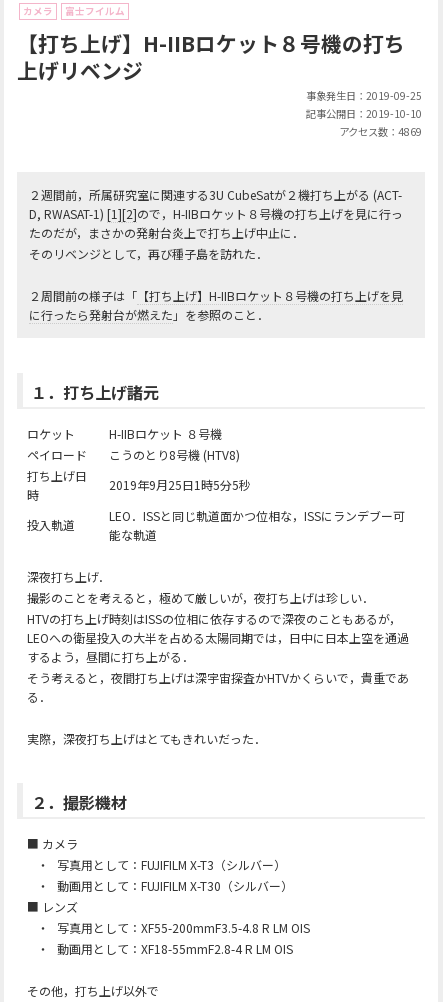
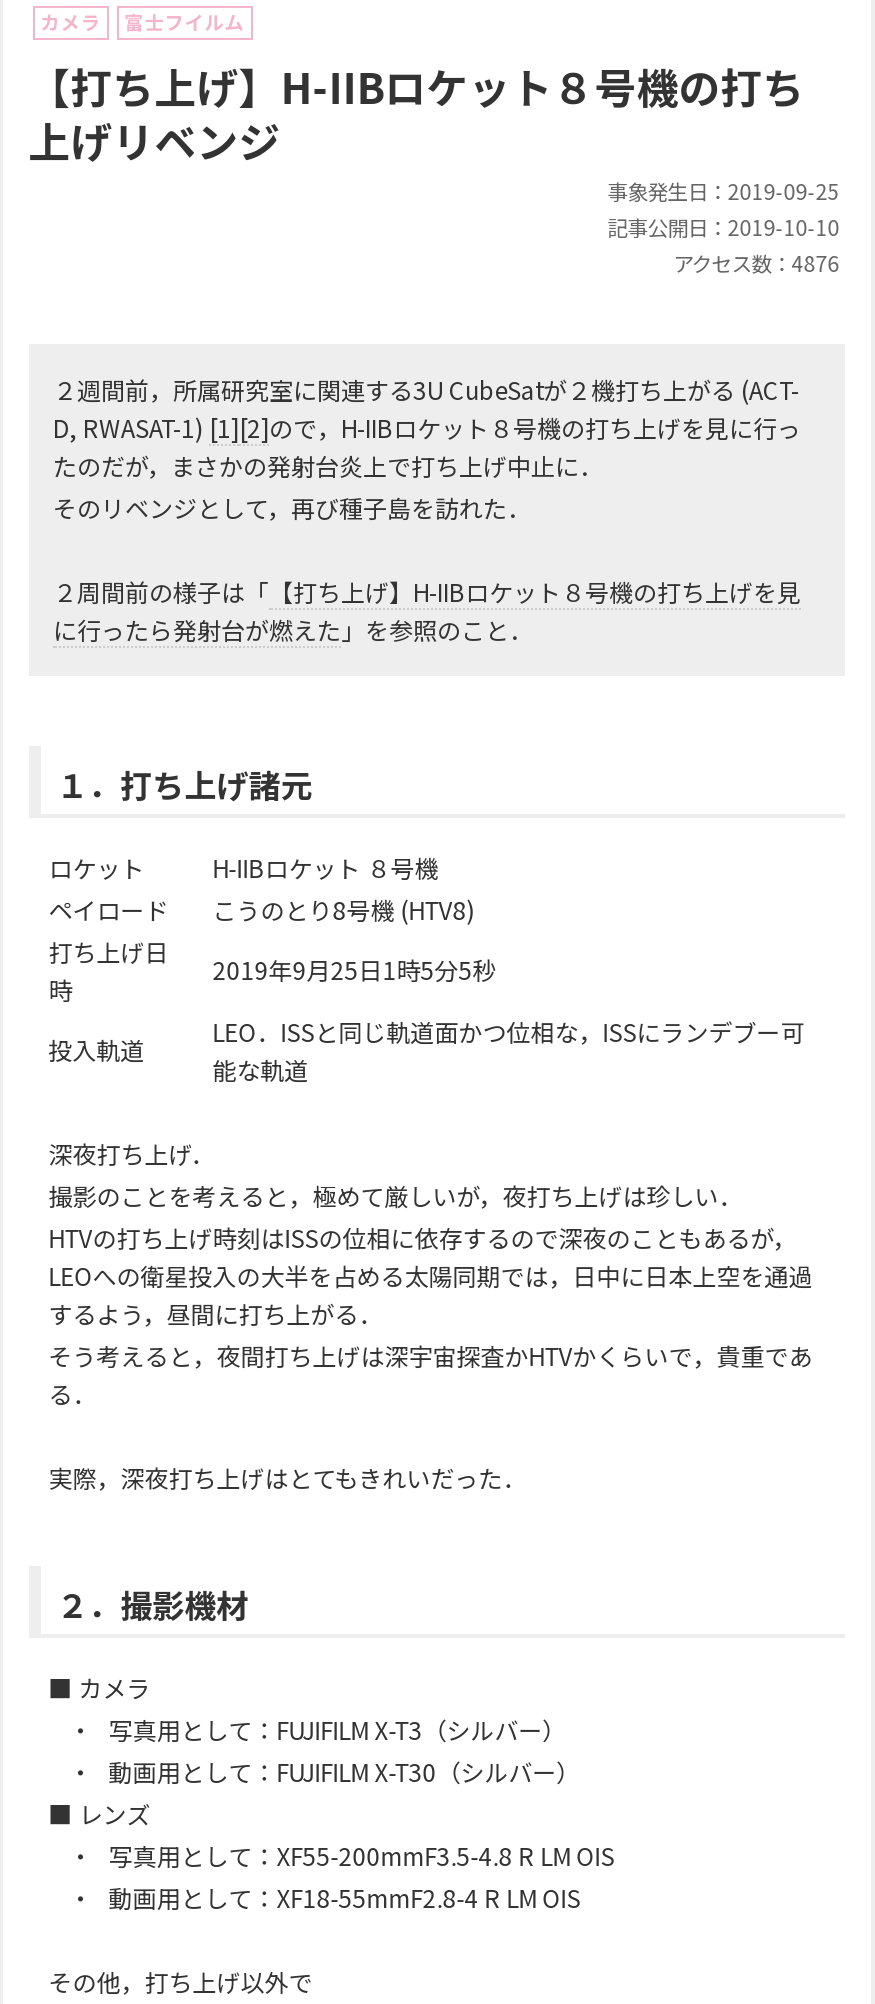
[339,124,422,139] アクセス数：4869 -> [674,249,840,279] アクセス数：4876

